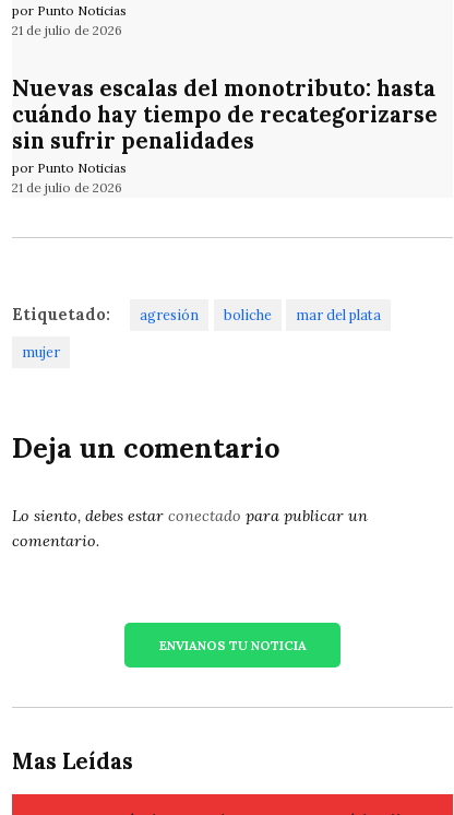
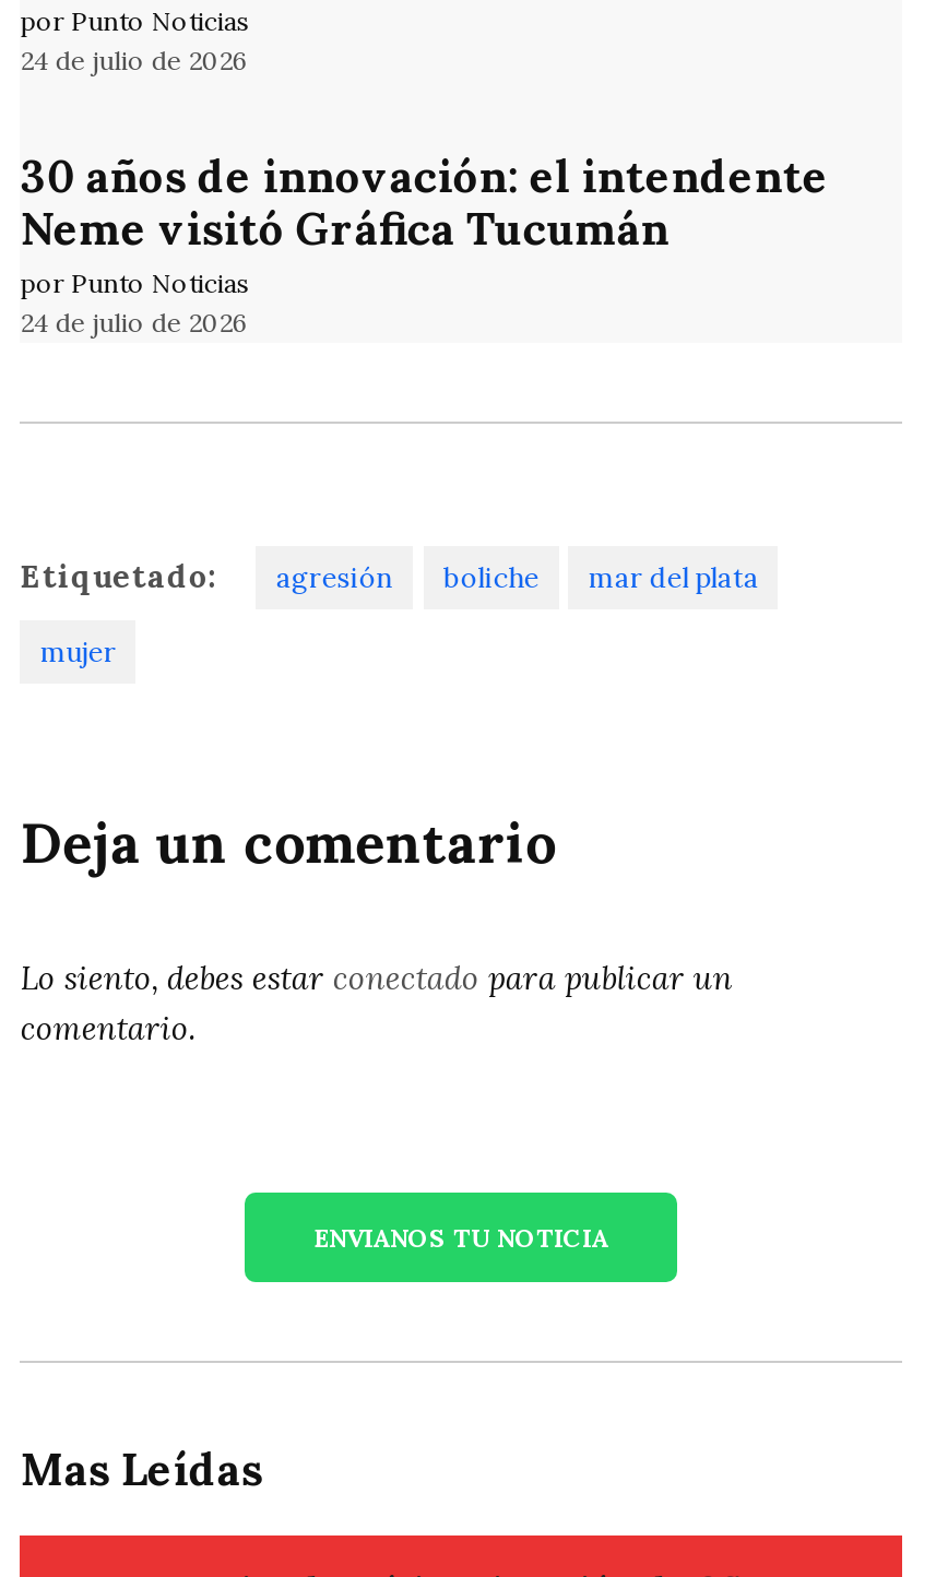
[12,22,123,38] 21 de julio de 2026 -> [21,44,248,77] 24 de julio de 2026
[12,74,438,155] Nuevas escalas del monotributo: hasta | cuándo hay tiempo de recategorizarse | sin sufrir penalidades -> [21,148,829,257] 30 años de innovación: el intendente | Neme visitó Gráfica Tucumán
[12,179,123,196] 21 de julio de 2026 -> [21,306,248,339] 24 de julio de 2026

